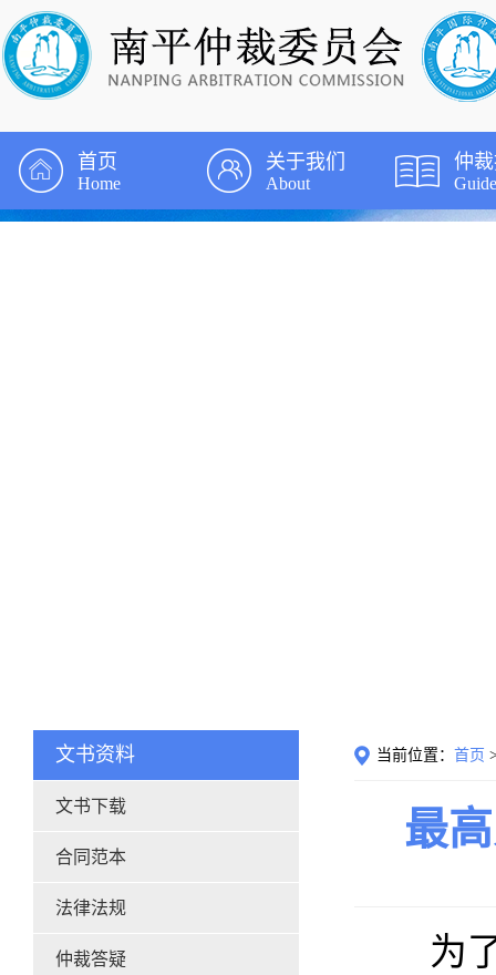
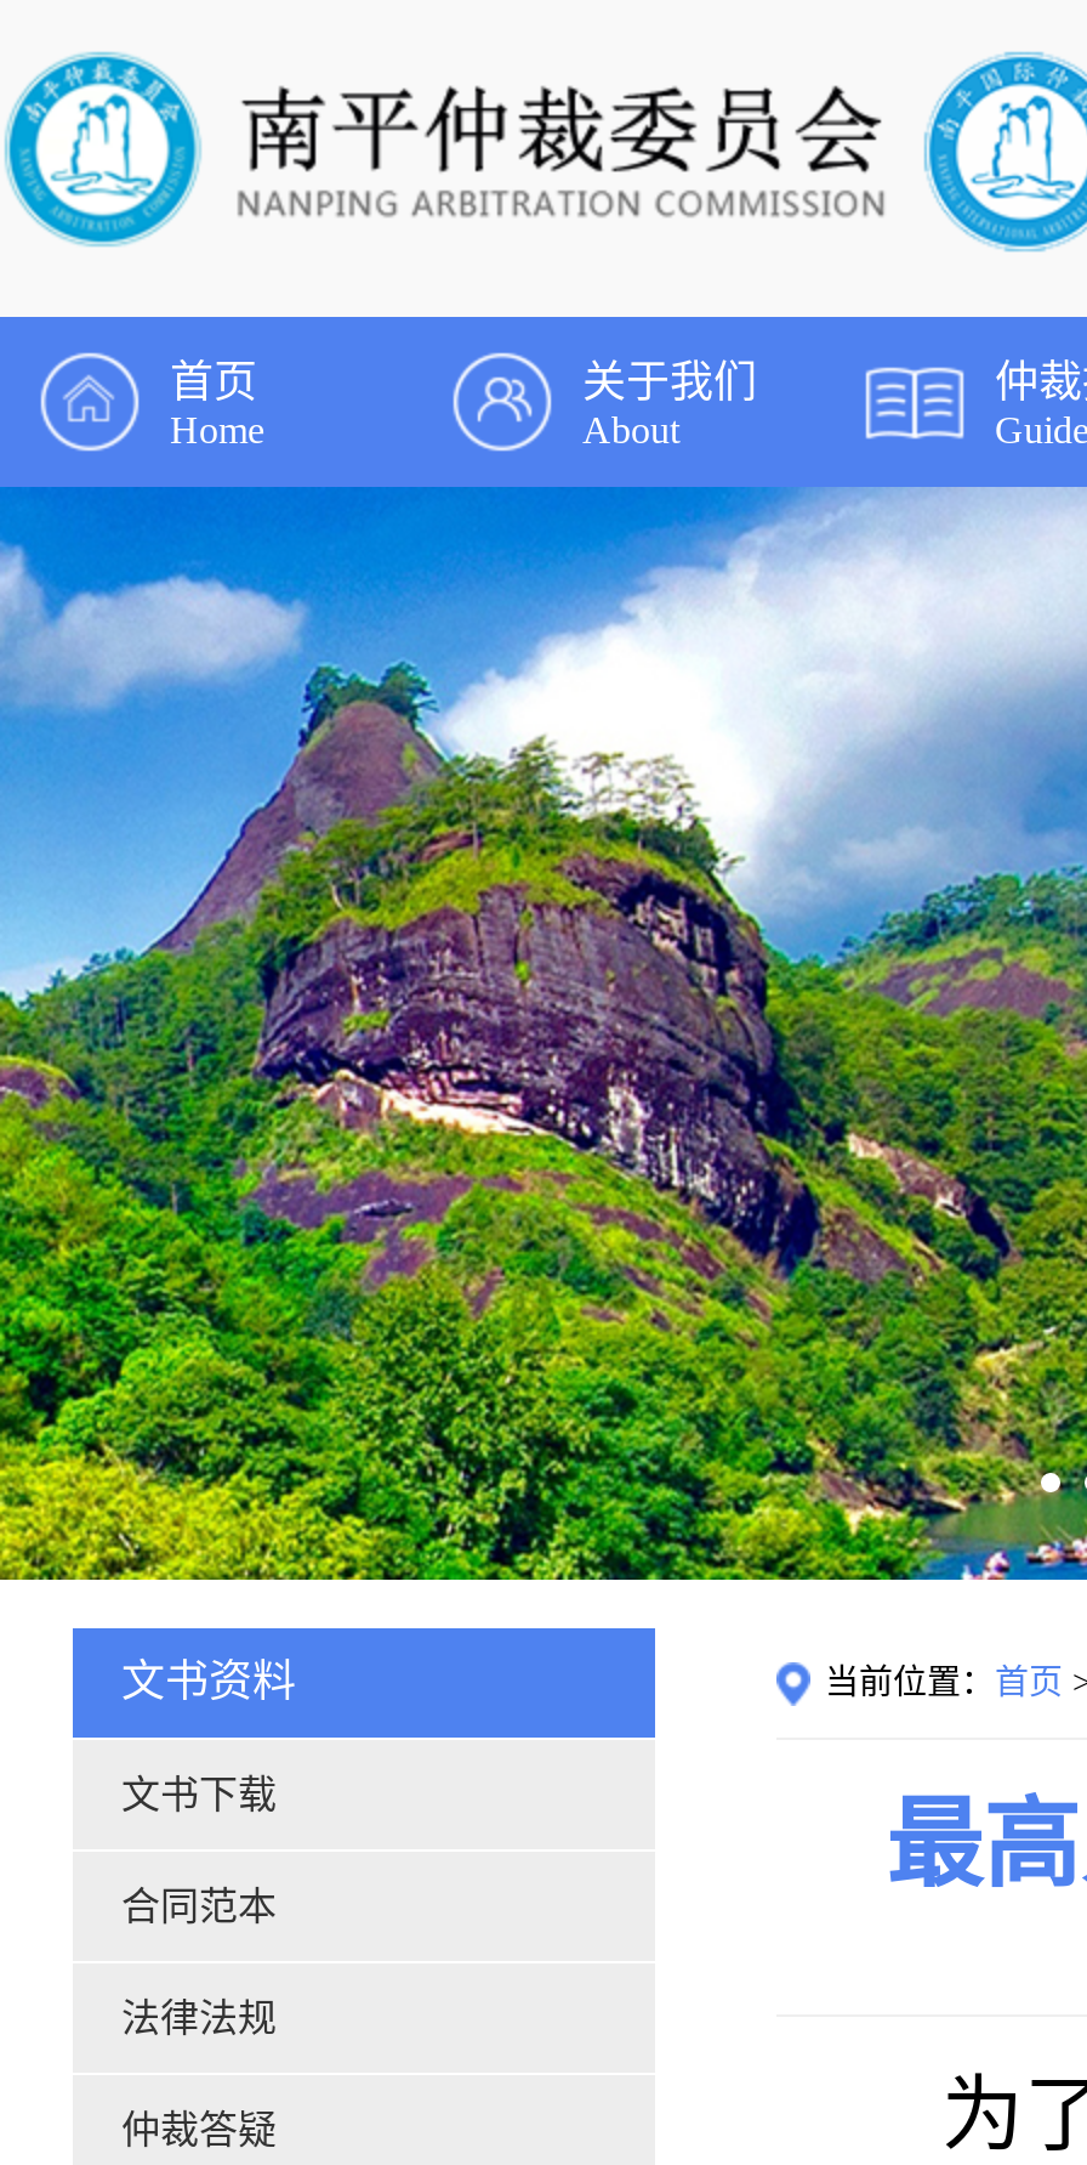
none -> [7,514,1080,1582] [image]

